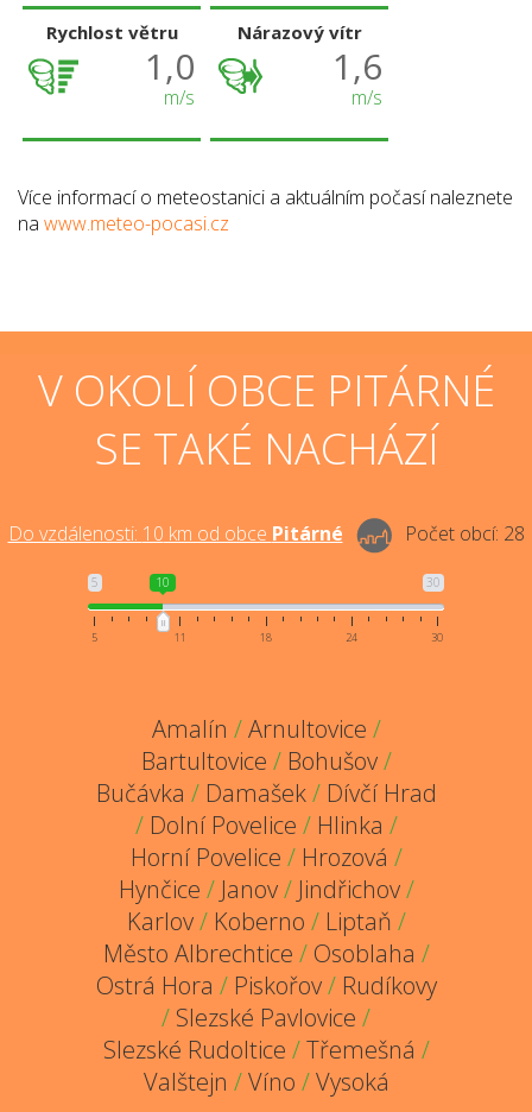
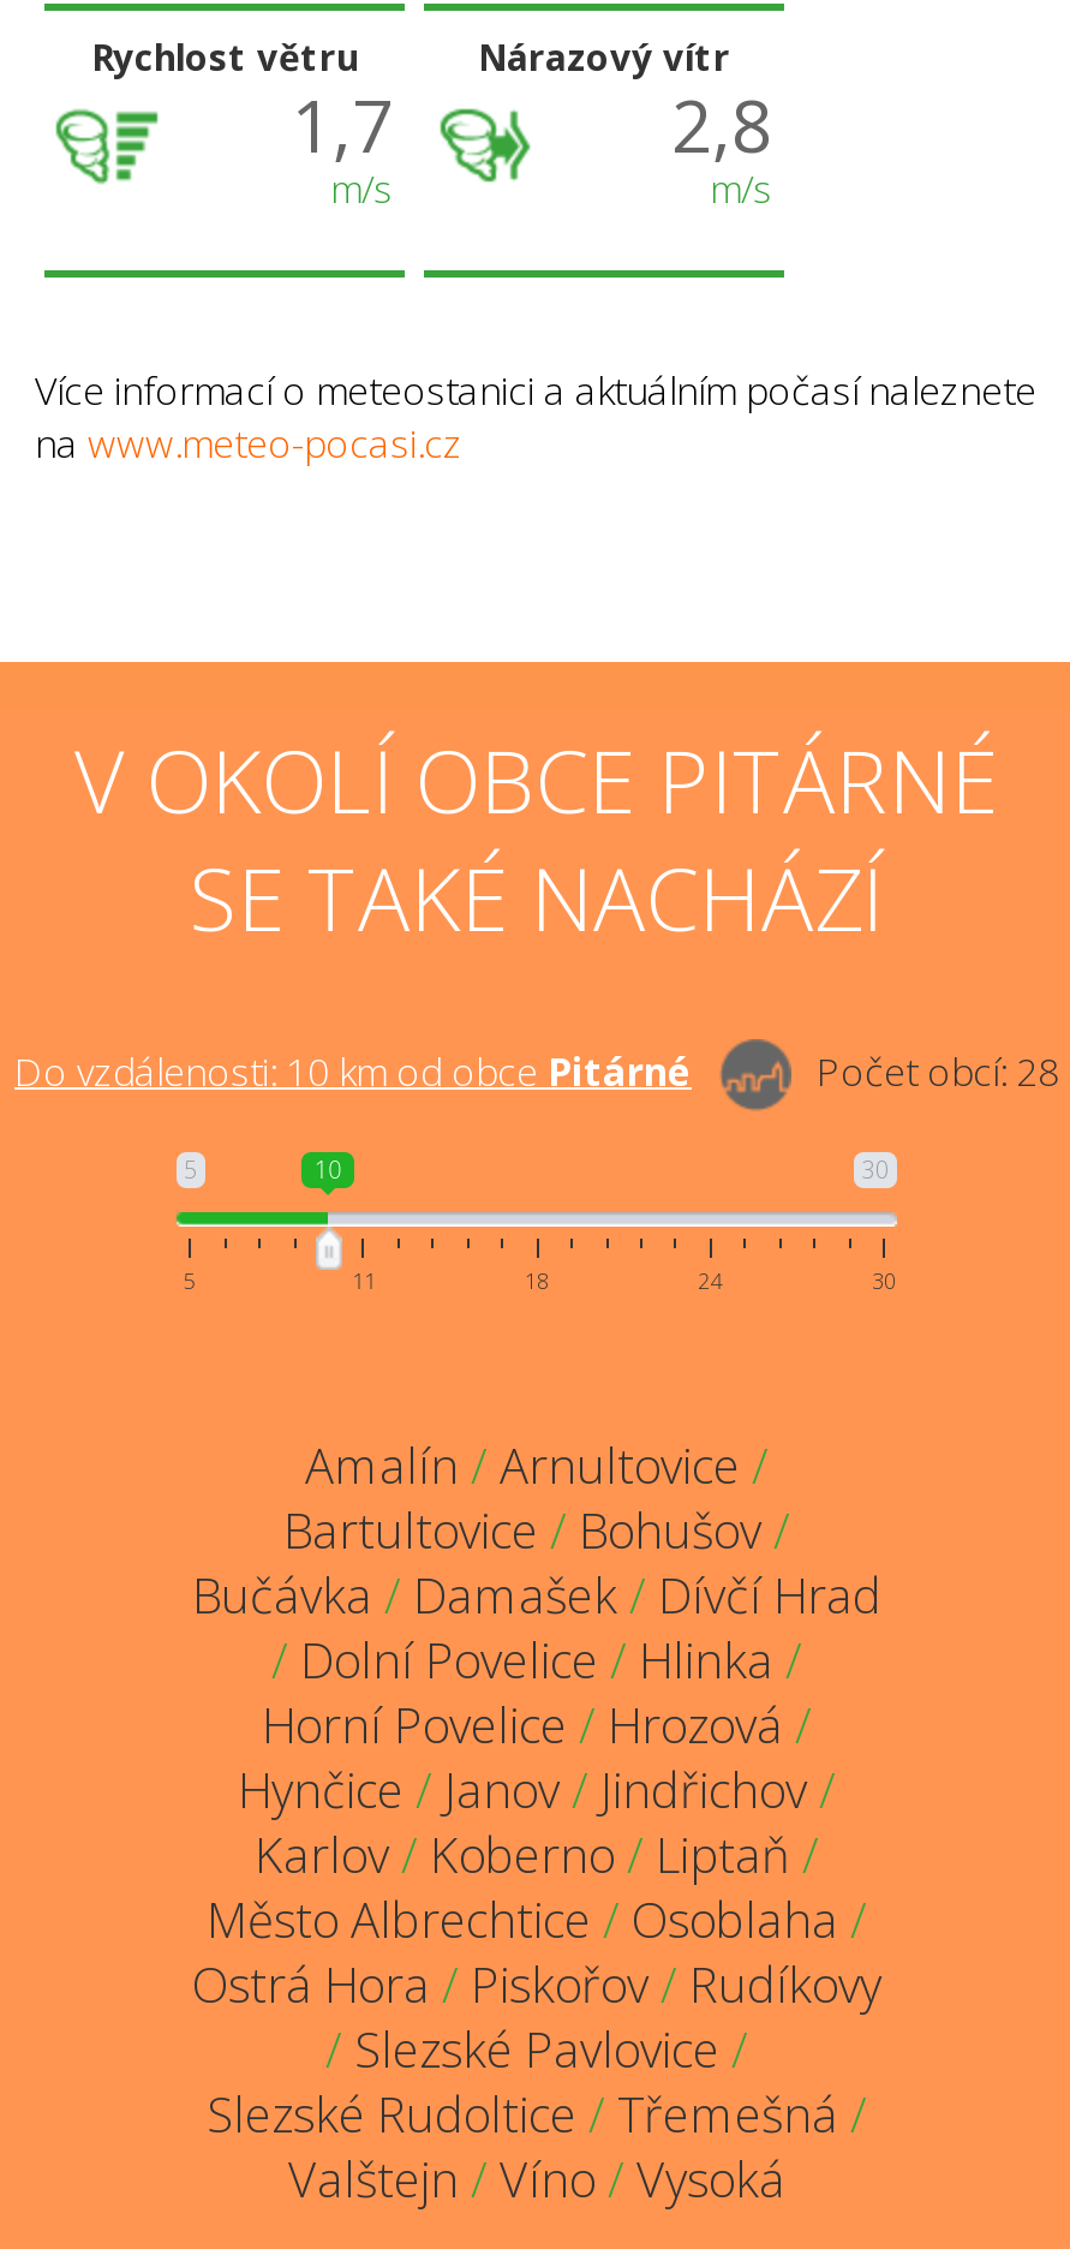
[145,42,195,91] 1,0 -> [292,77,393,175] 1,7
[332,42,382,91] 1,6 -> [671,77,772,175] 2,8

